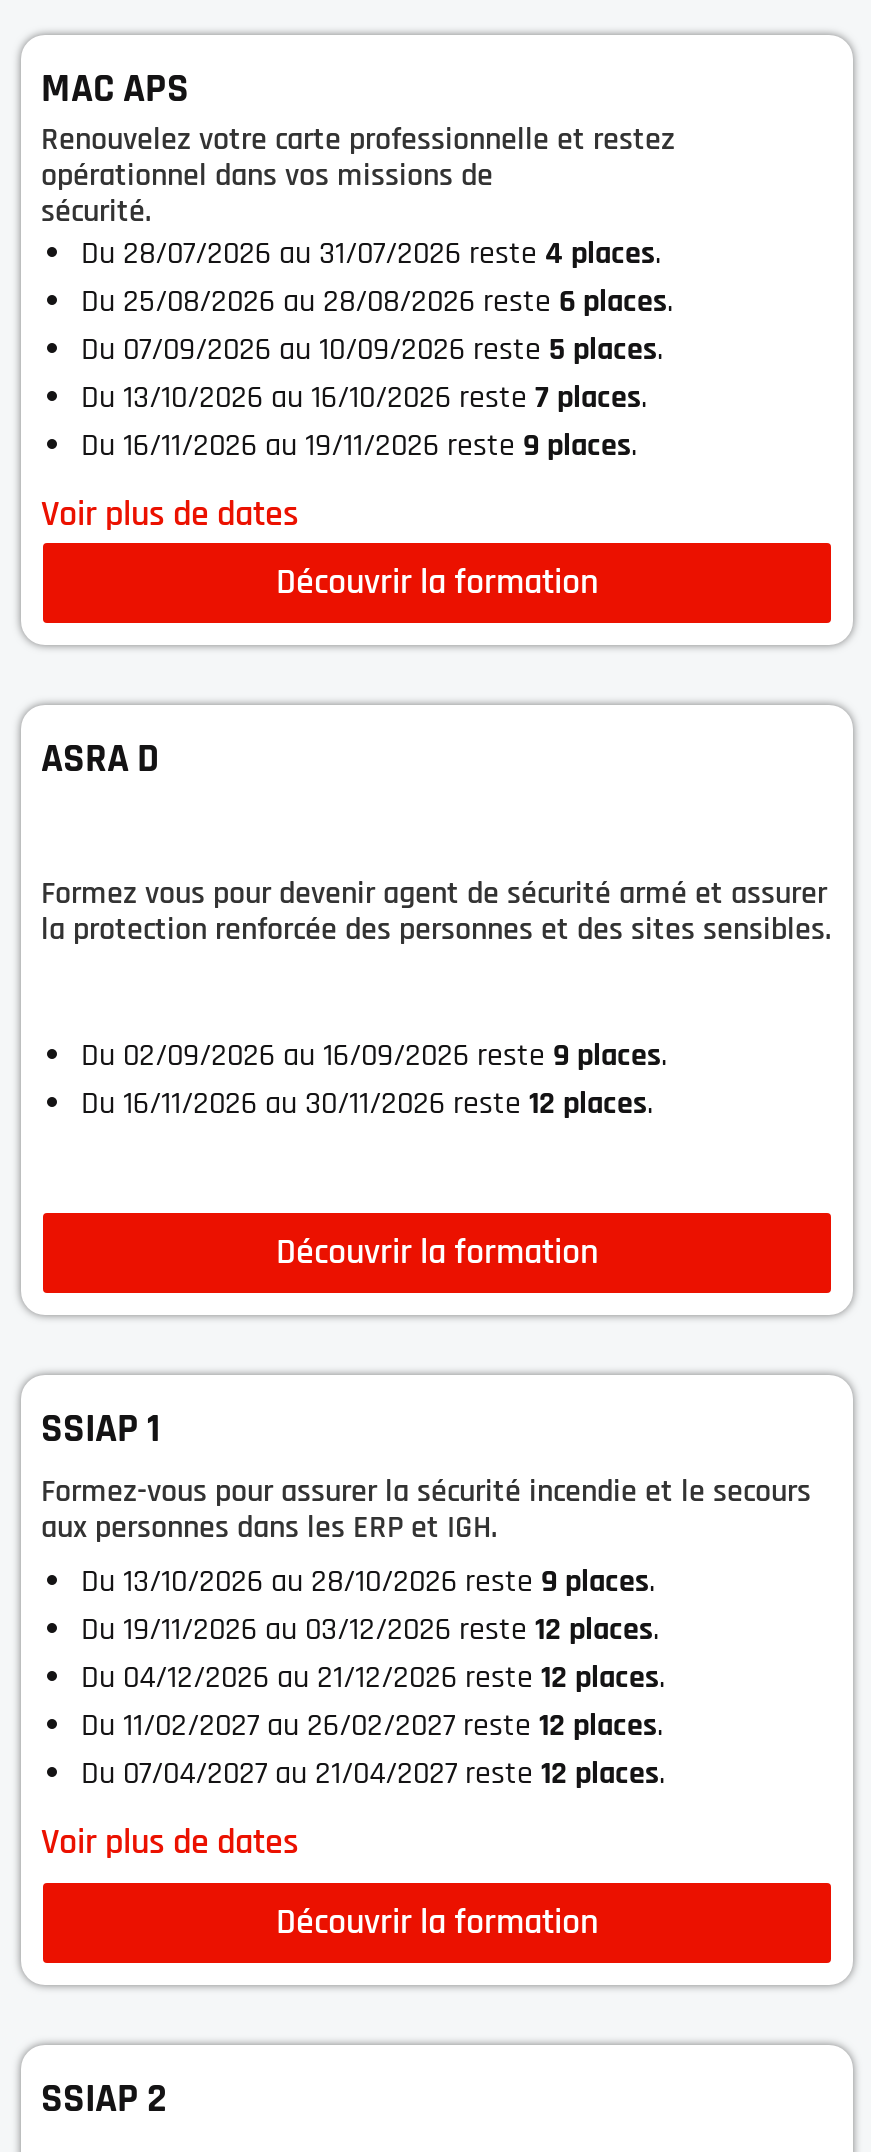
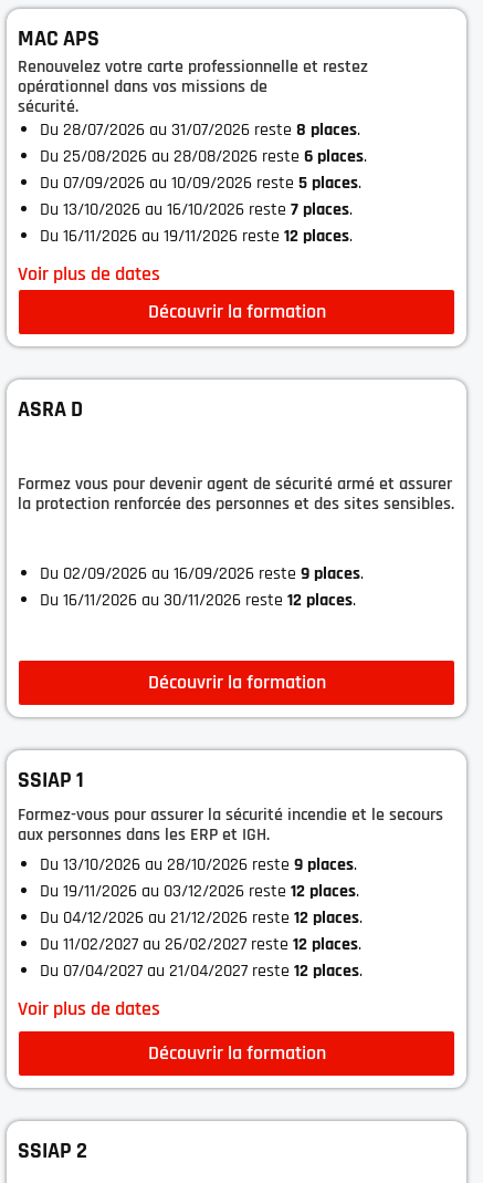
[81,234,661,276] Du 28/07/2026 au 31/07/2026 reste 4 places. -> [40,119,360,142] Du 28/07/2026 au 31/07/2026 reste 8 places.
[81,426,637,468] Du 16/11/2026 au 19/11/2026 reste 9 places. -> [40,225,353,248] Du 16/11/2026 au 19/11/2026 reste 12 places.

